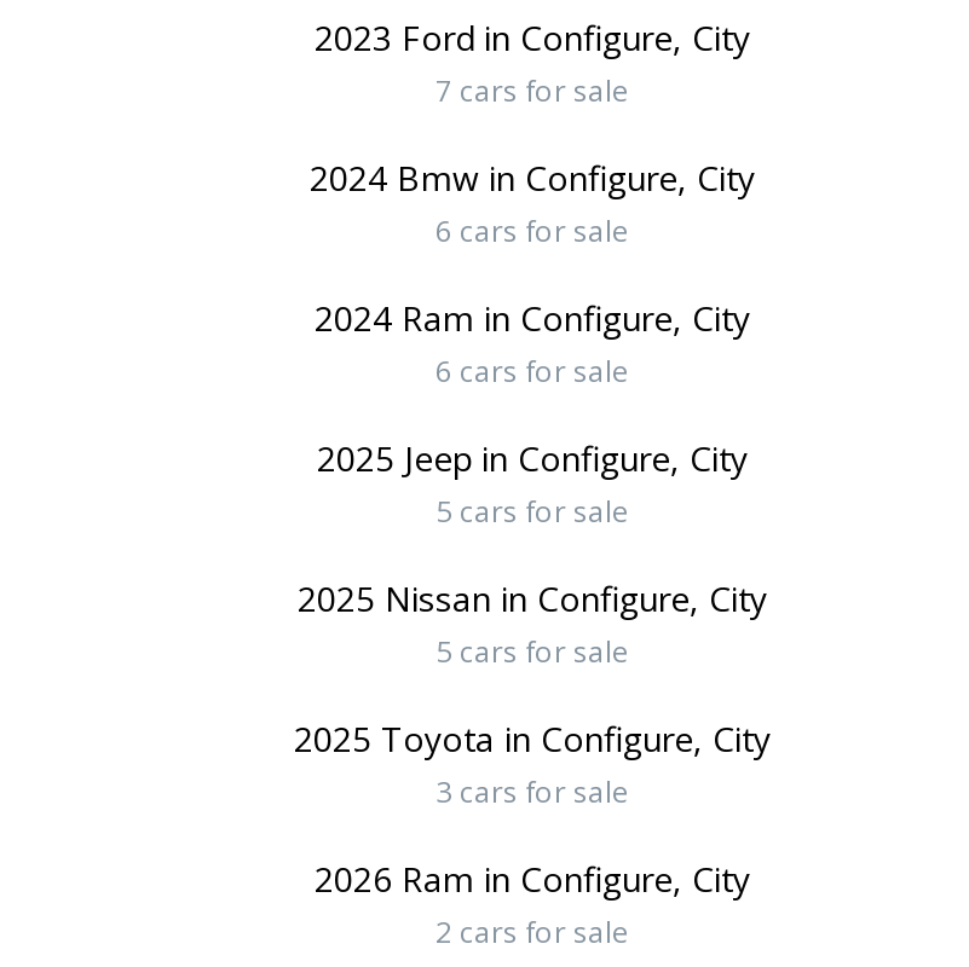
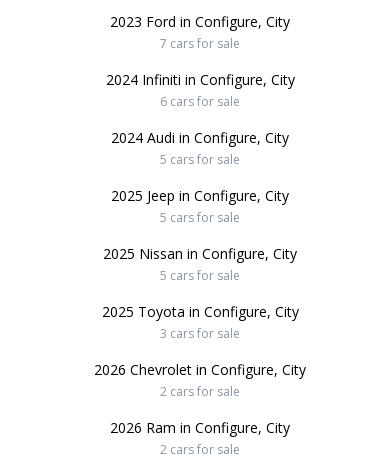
[310,156,755,202] 2024 Bmw in Configure, City -> [105,70,294,89] 2024 Infiniti in Configure, City
[315,296,750,342] 2024 Ram in Configure, City -> [111,128,289,147] 2024 Audi in Configure, City
[436,352,629,393] 6 cars for sale -> [160,151,240,168] 5 cars for sale
none -> [94,360,306,400] 2026 Chevrolet in Configure, City | 2 cars for sale

